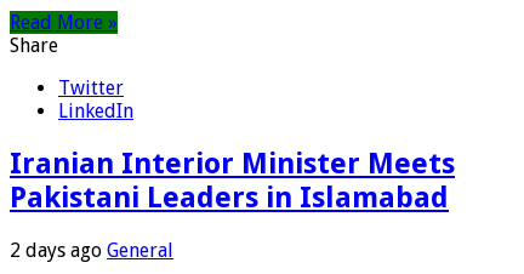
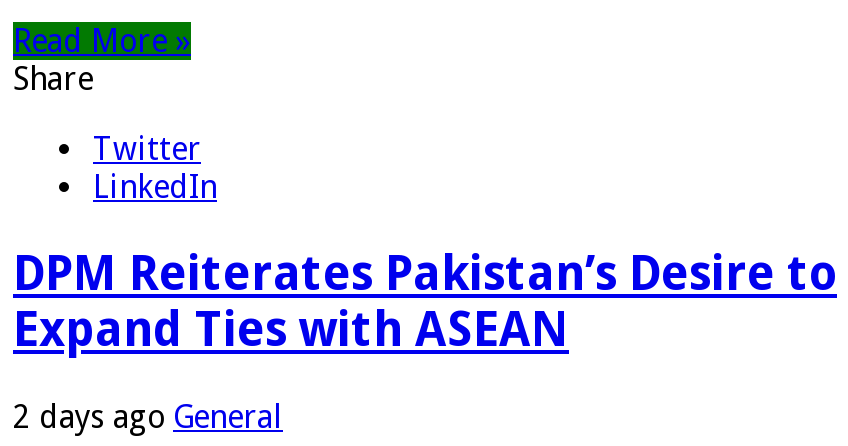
[10,147,455,215] Iranian Interior Minister Meets | Pakistani Leaders in Islamabad -> [13,246,837,358] DPM Reiterates Pakistan’s Desire to | Expand Ties with ASEAN

